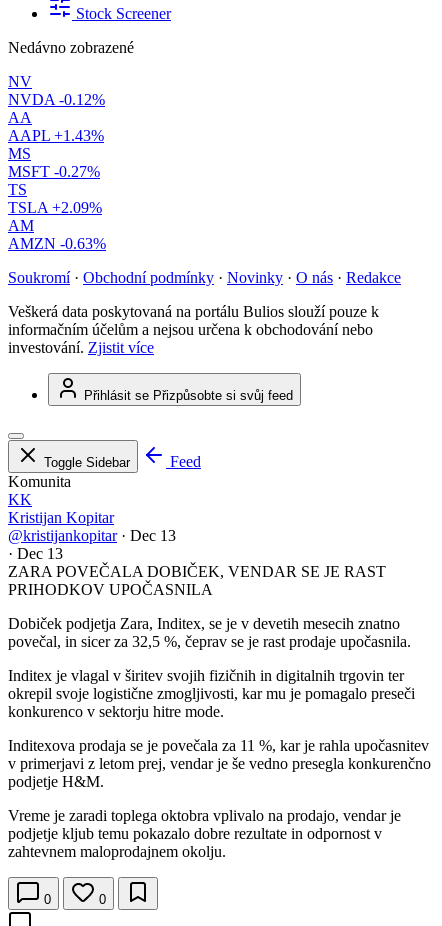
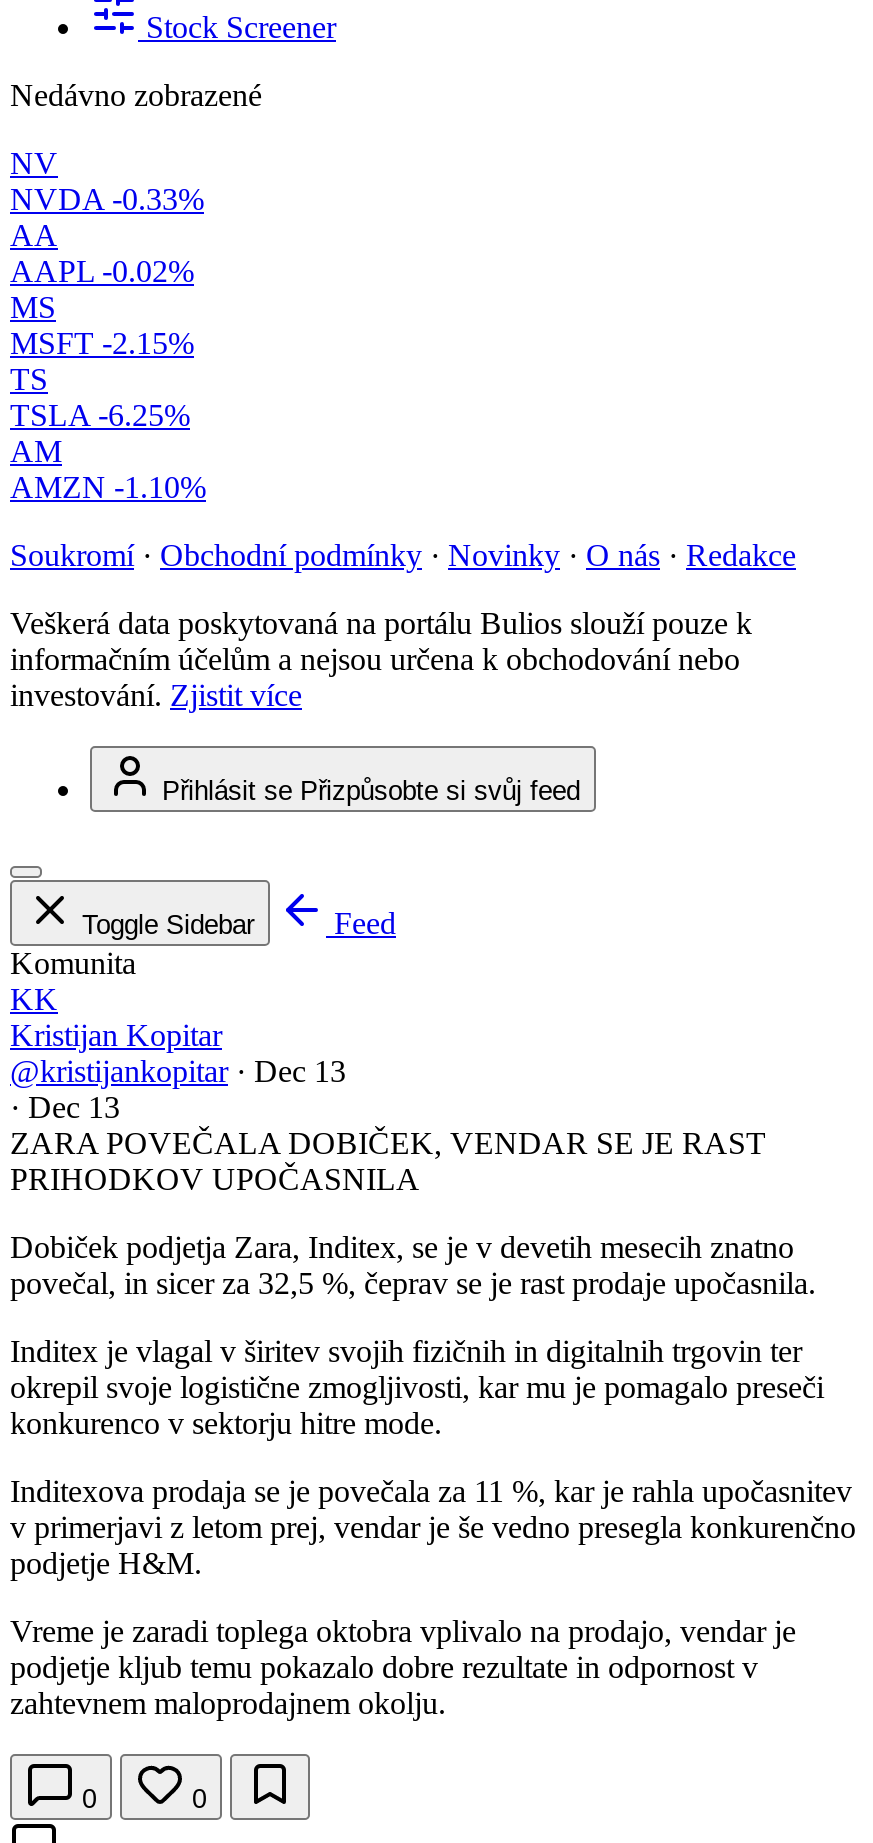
[8,91,105,108] NVDA -0.12% -> [10,182,204,216] NVDA -0.33%
[8,127,104,144] AAPL +1.43% -> [10,254,194,288] AAPL -0.02%
[8,163,100,180] MSFT -0.27% -> [10,326,194,360] MSFT -2.15%
[8,199,102,216] TSLA +2.09% -> [10,398,190,432] TSLA -6.25%
[8,235,106,252] AMZN -0.63% -> [10,470,206,504] AMZN -1.10%

